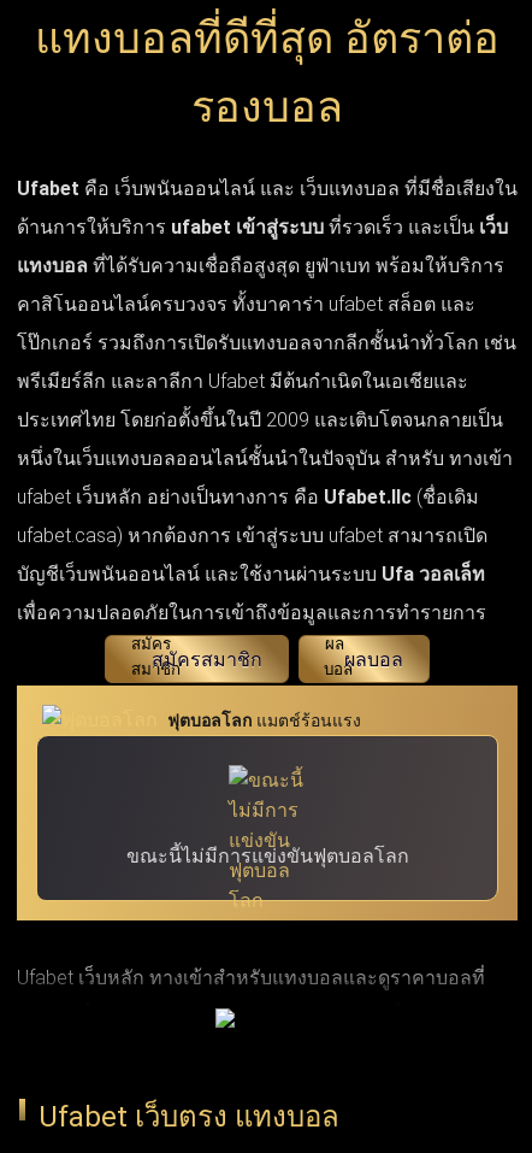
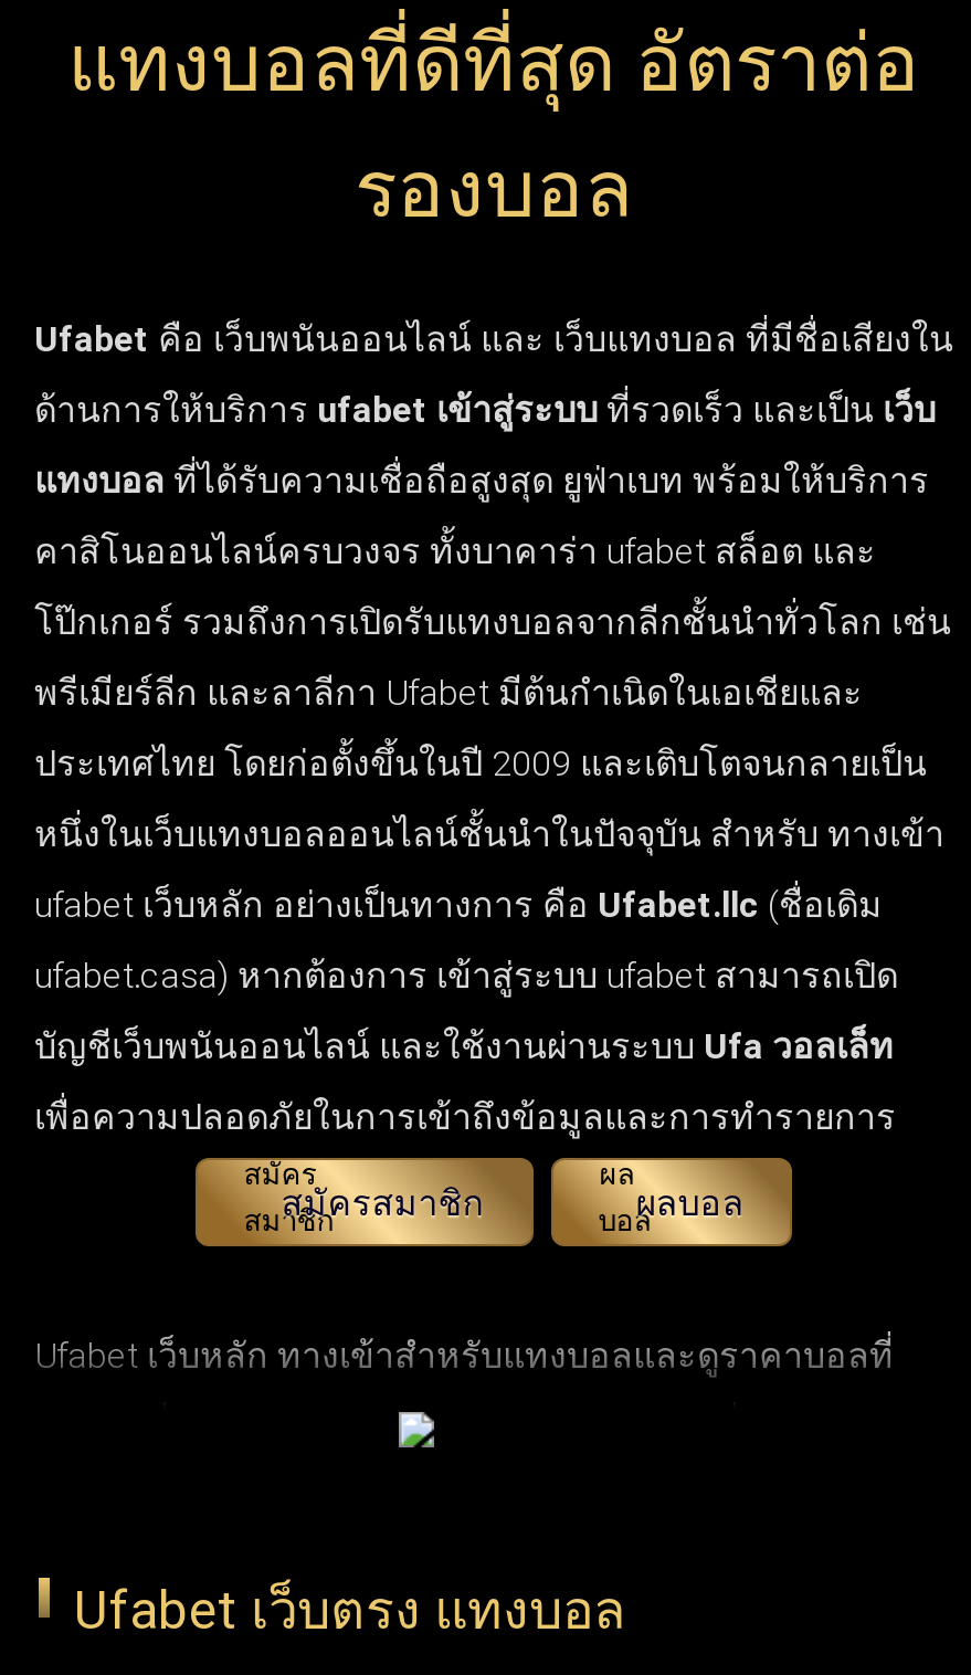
[16,684,519,922] [image] | ฟุตบอลโลก แมตช์ร้อนแรง -> none
[126,845,409,867] ขณะนี้ไม่มีการแข่งขันฟุตบอลโลก -> none

